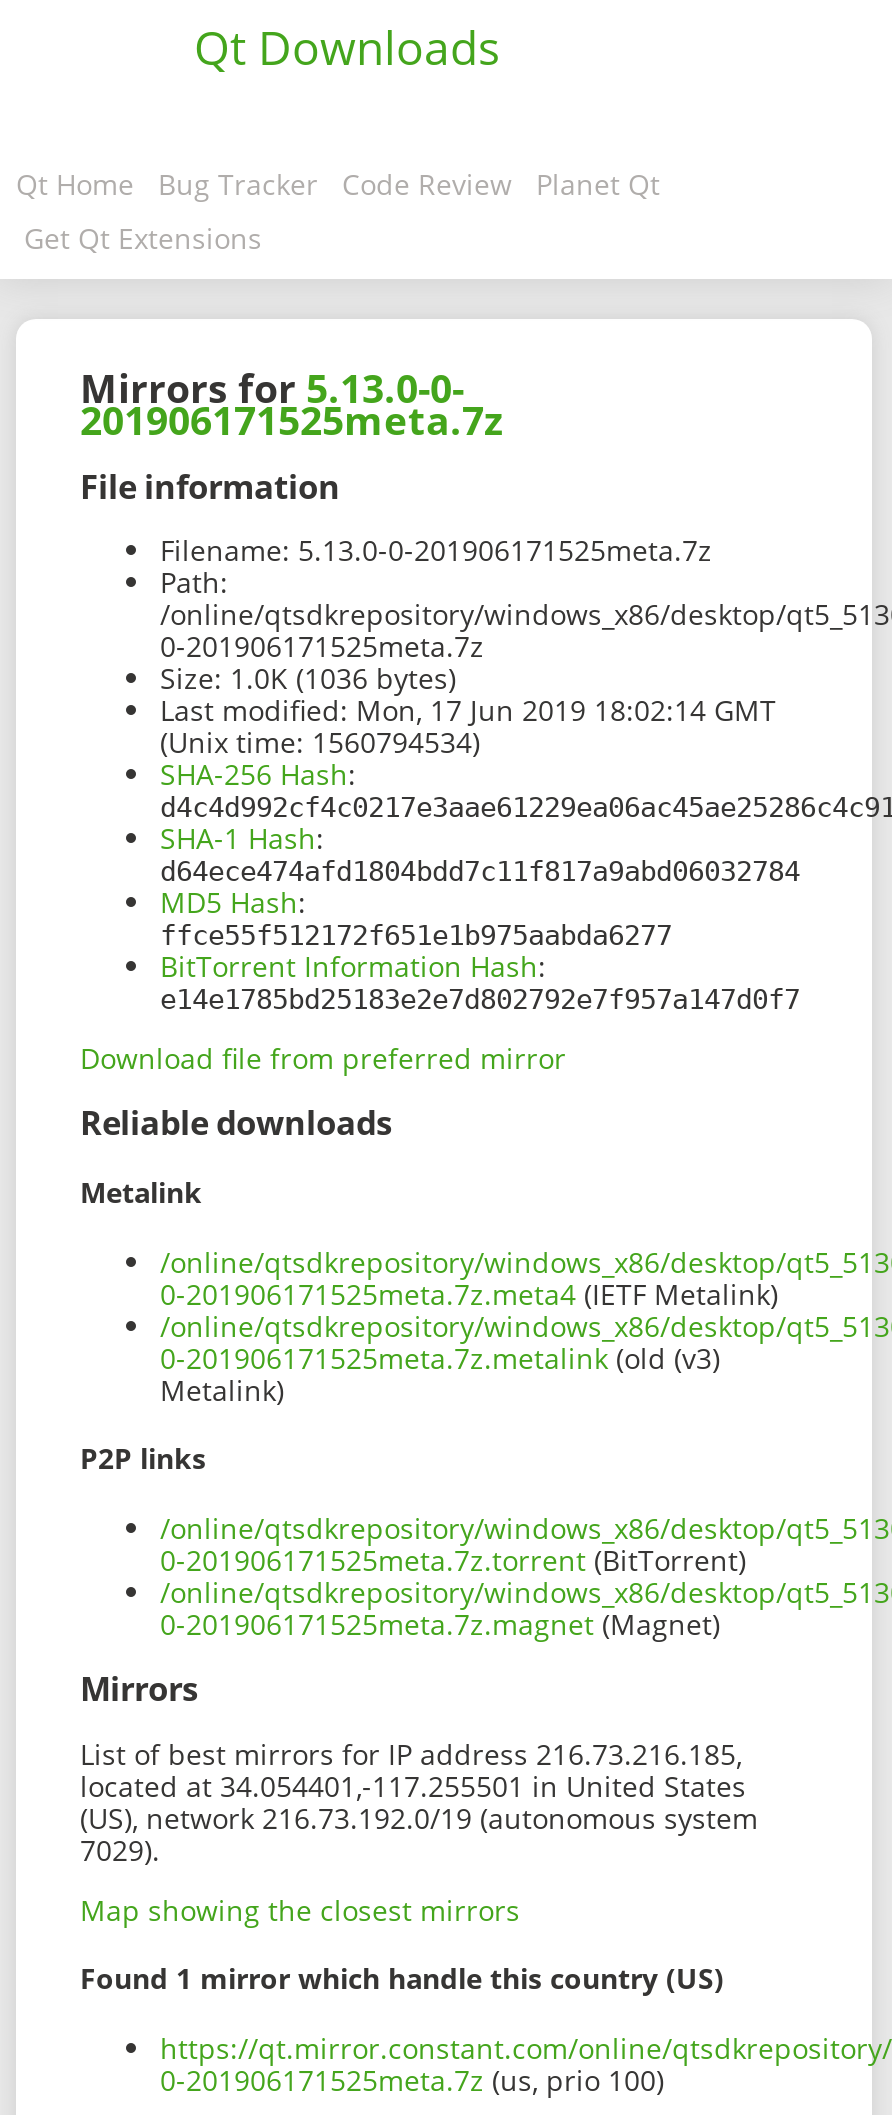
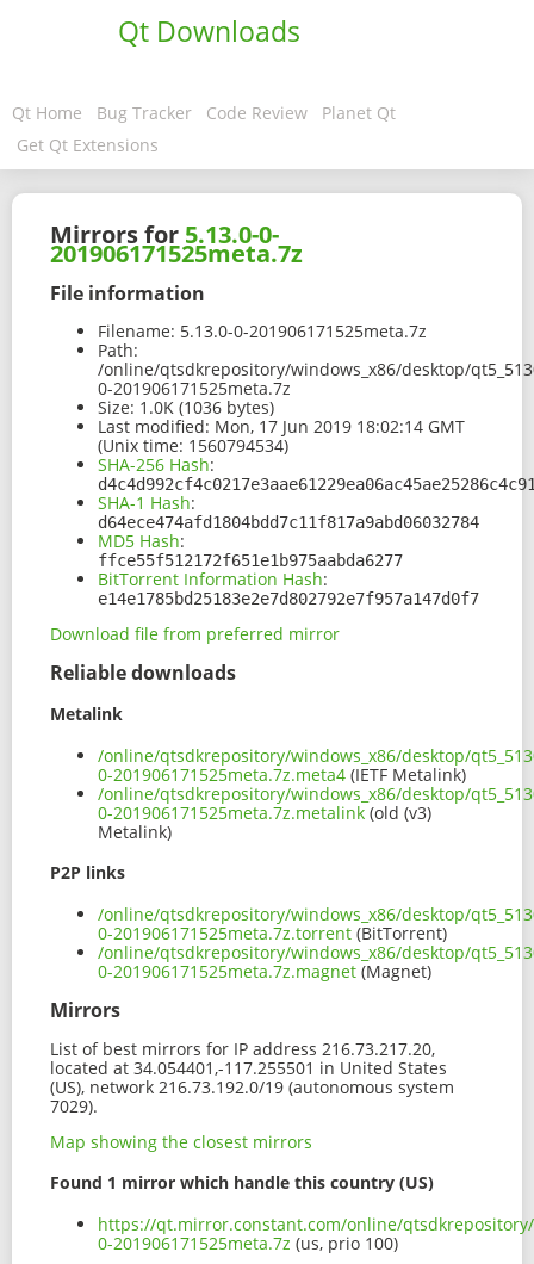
[80,1734,742,1772] List of best mirrors for IP address 216.73.216.185, -> [50,1037,435,1060] List of best mirrors for IP address 216.73.217.20,

